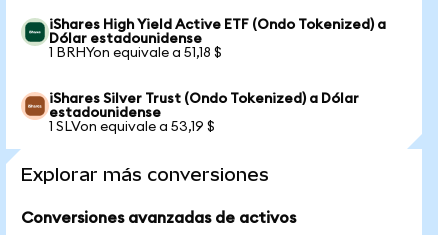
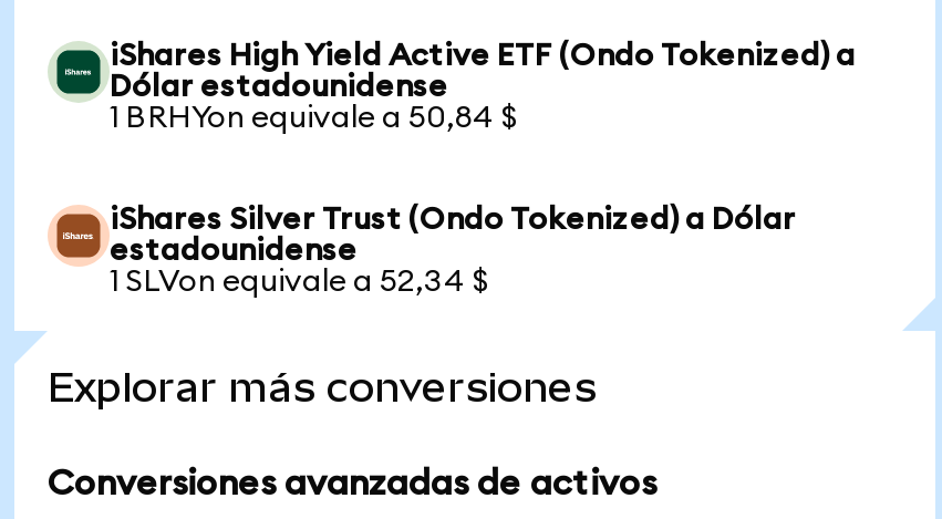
[49,46,222,60] 1 BRHYon equivale a 51,18 $ -> [110,103,519,134] 1 BRHYon equivale a 50,84 $
[49,120,215,134] 1 SLVon equivale a 53,19 $ -> [110,267,490,298] 1 SLVon equivale a 52,34 $

